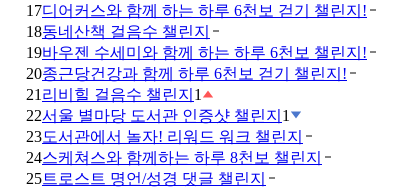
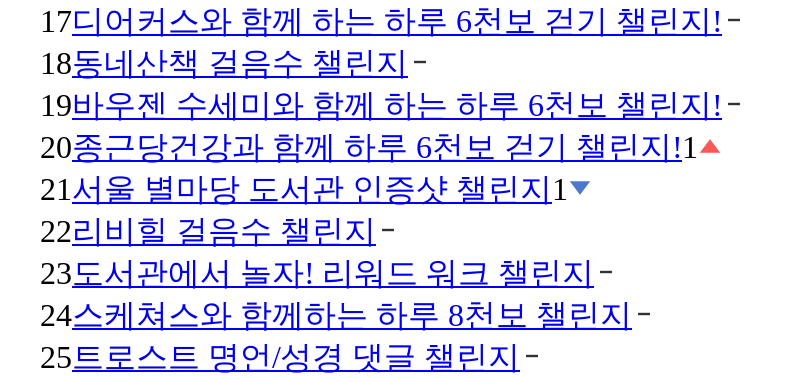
[26,65,347,124] 20종근당건강과 함께 하루 6천보 걷기 챌린지! | 21리비힐 걸음수 챌린지 1 | 22서울 별마당 도서관 인증샷 챌린지 1 -> [40,130,698,248] 20종근당건강과 함께 하루 6천보 걷기 챌린지! 1 | 21 서울 별마당 도서관 인증샷 챌린지 1 | 22리비힐 걸음수 챌린지

